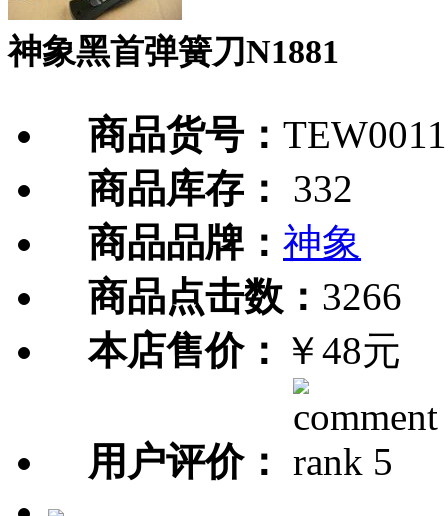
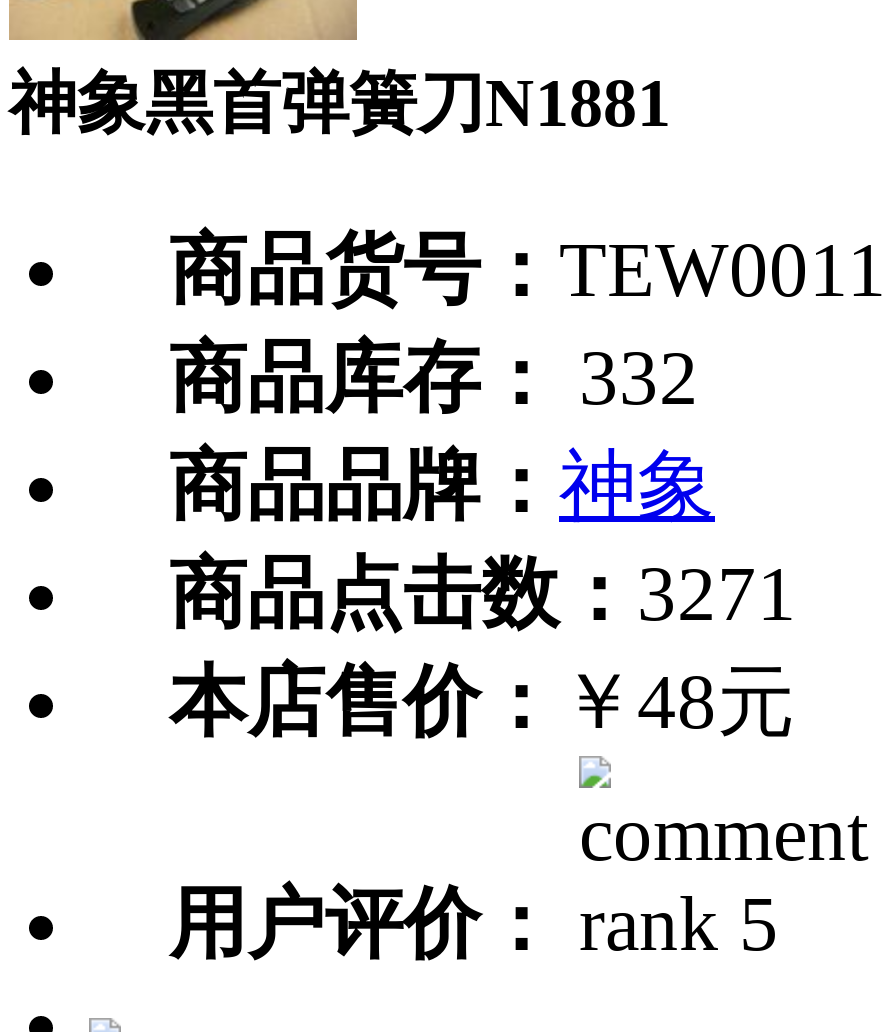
[88,275,402,318] 商品点击数：3266 -> [169,551,797,637] 商品点击数：3271

